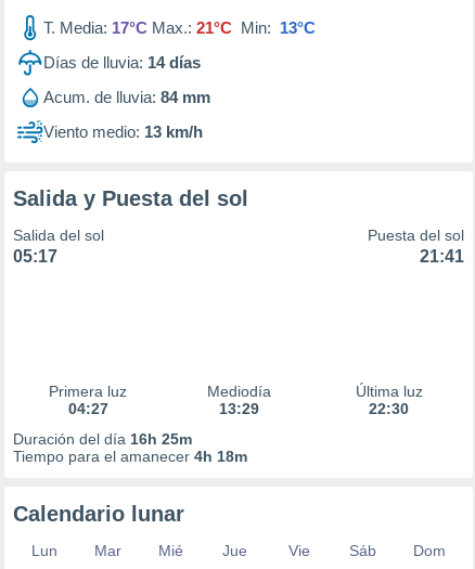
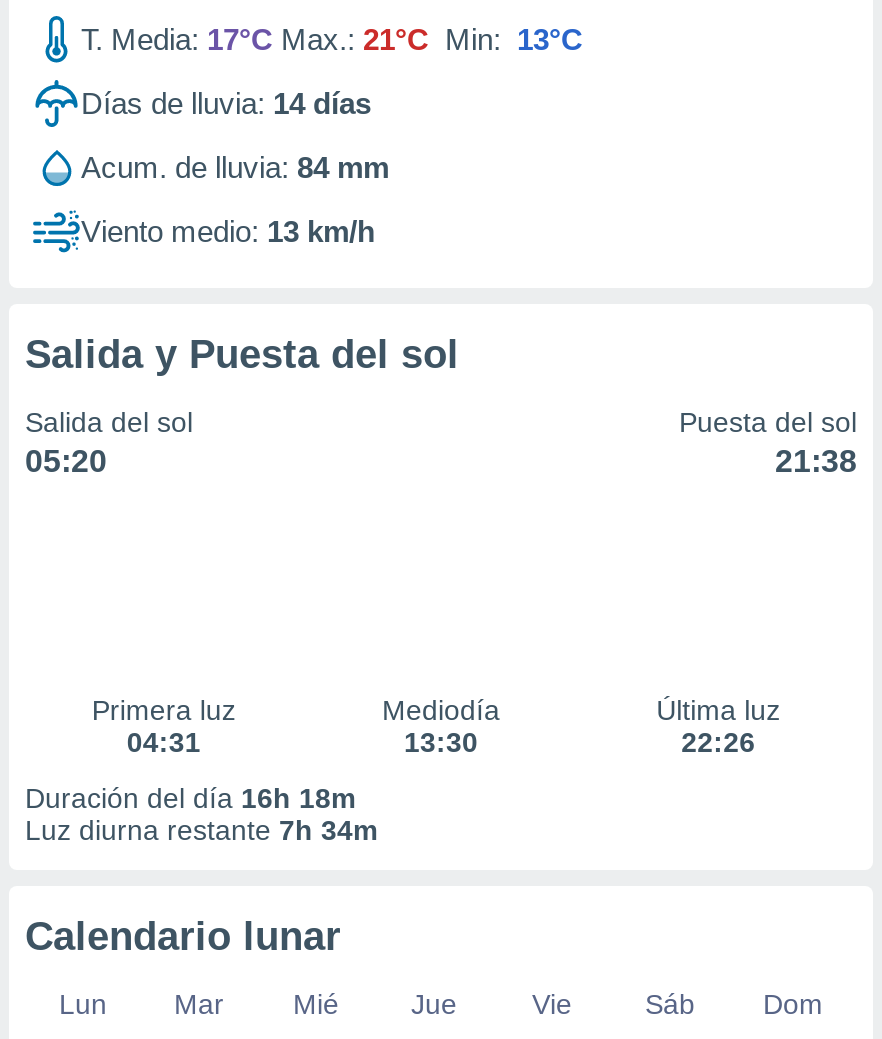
[13,247,57,266] 05:17 -> [25,444,107,478] 05:20
[420,247,464,266] 21:41 -> [775,444,857,478] 21:38
[68,400,108,417] 04:27 -> [127,726,201,758] 04:31
[219,400,259,417] 13:29 -> [404,726,478,758] 13:30
[369,400,409,417] 22:30 -> [681,726,755,758] 22:26
[13,430,247,465] Duración del día 16h 25m | Tiempo para el amanecer 4h 18m -> [25,782,377,846] Duración del día 16h 18m | Luz diurna restante 7h 34m

